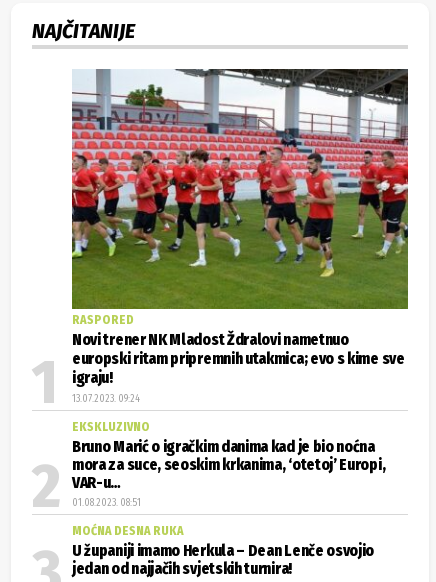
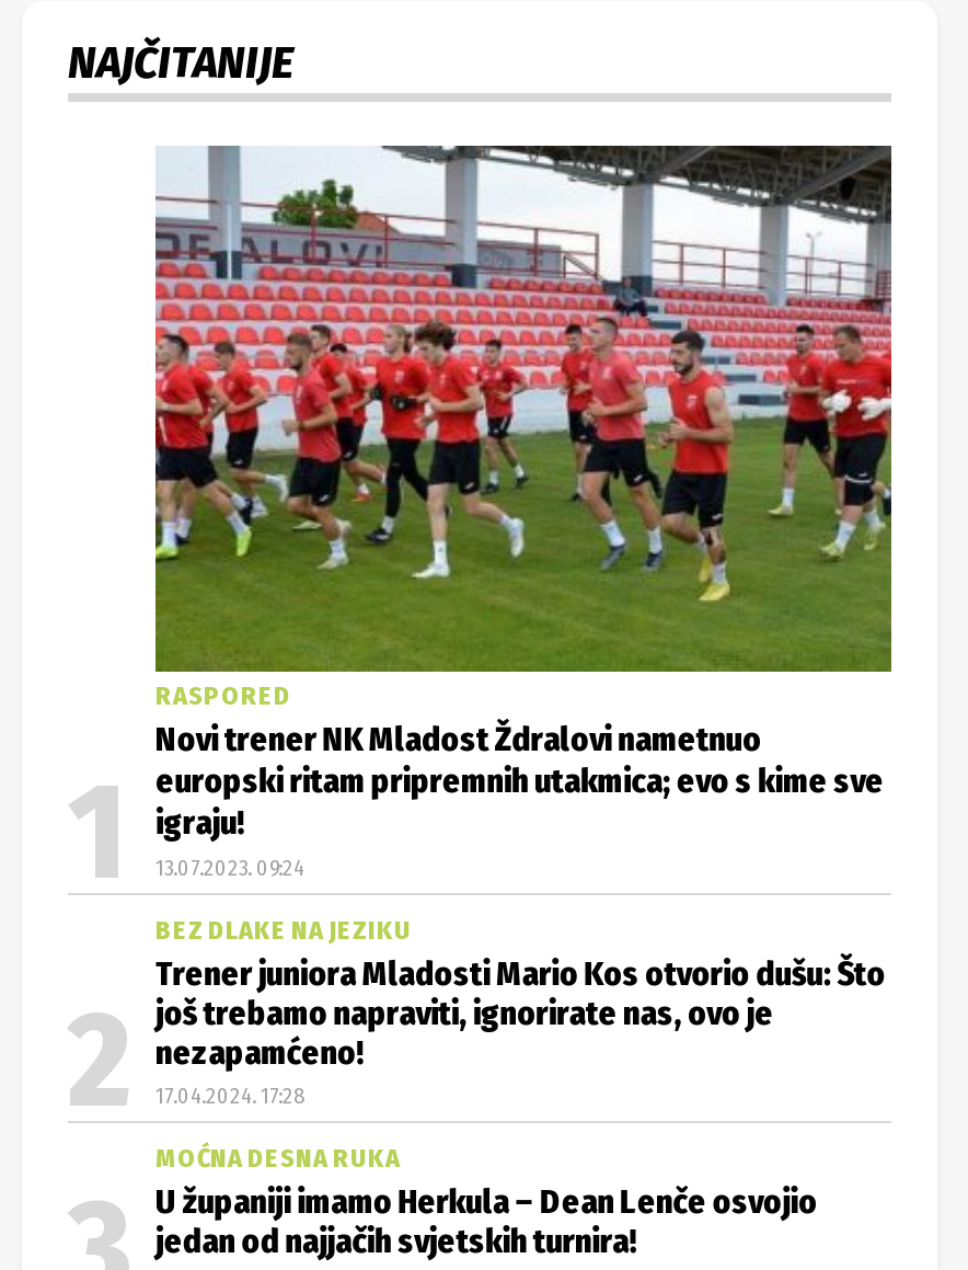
[72,420,385,509] EKSKLUZIVNO | Bruno Marić o igračkim danima kad je bio noćna | mora za suce, seoskim krkanima, ‘otetoj’ Europi, | VAR-u… | 01.08.2023. 08:51 -> [155,915,885,1110] BEZ DLAKE NA JEZIKU | Trener juniora Mladosti Mario Kos otvorio dušu: Što | još trebamo napraviti, ignorirate nas, ovo je | nezapamćeno! | 17.04.2024. 17:28

